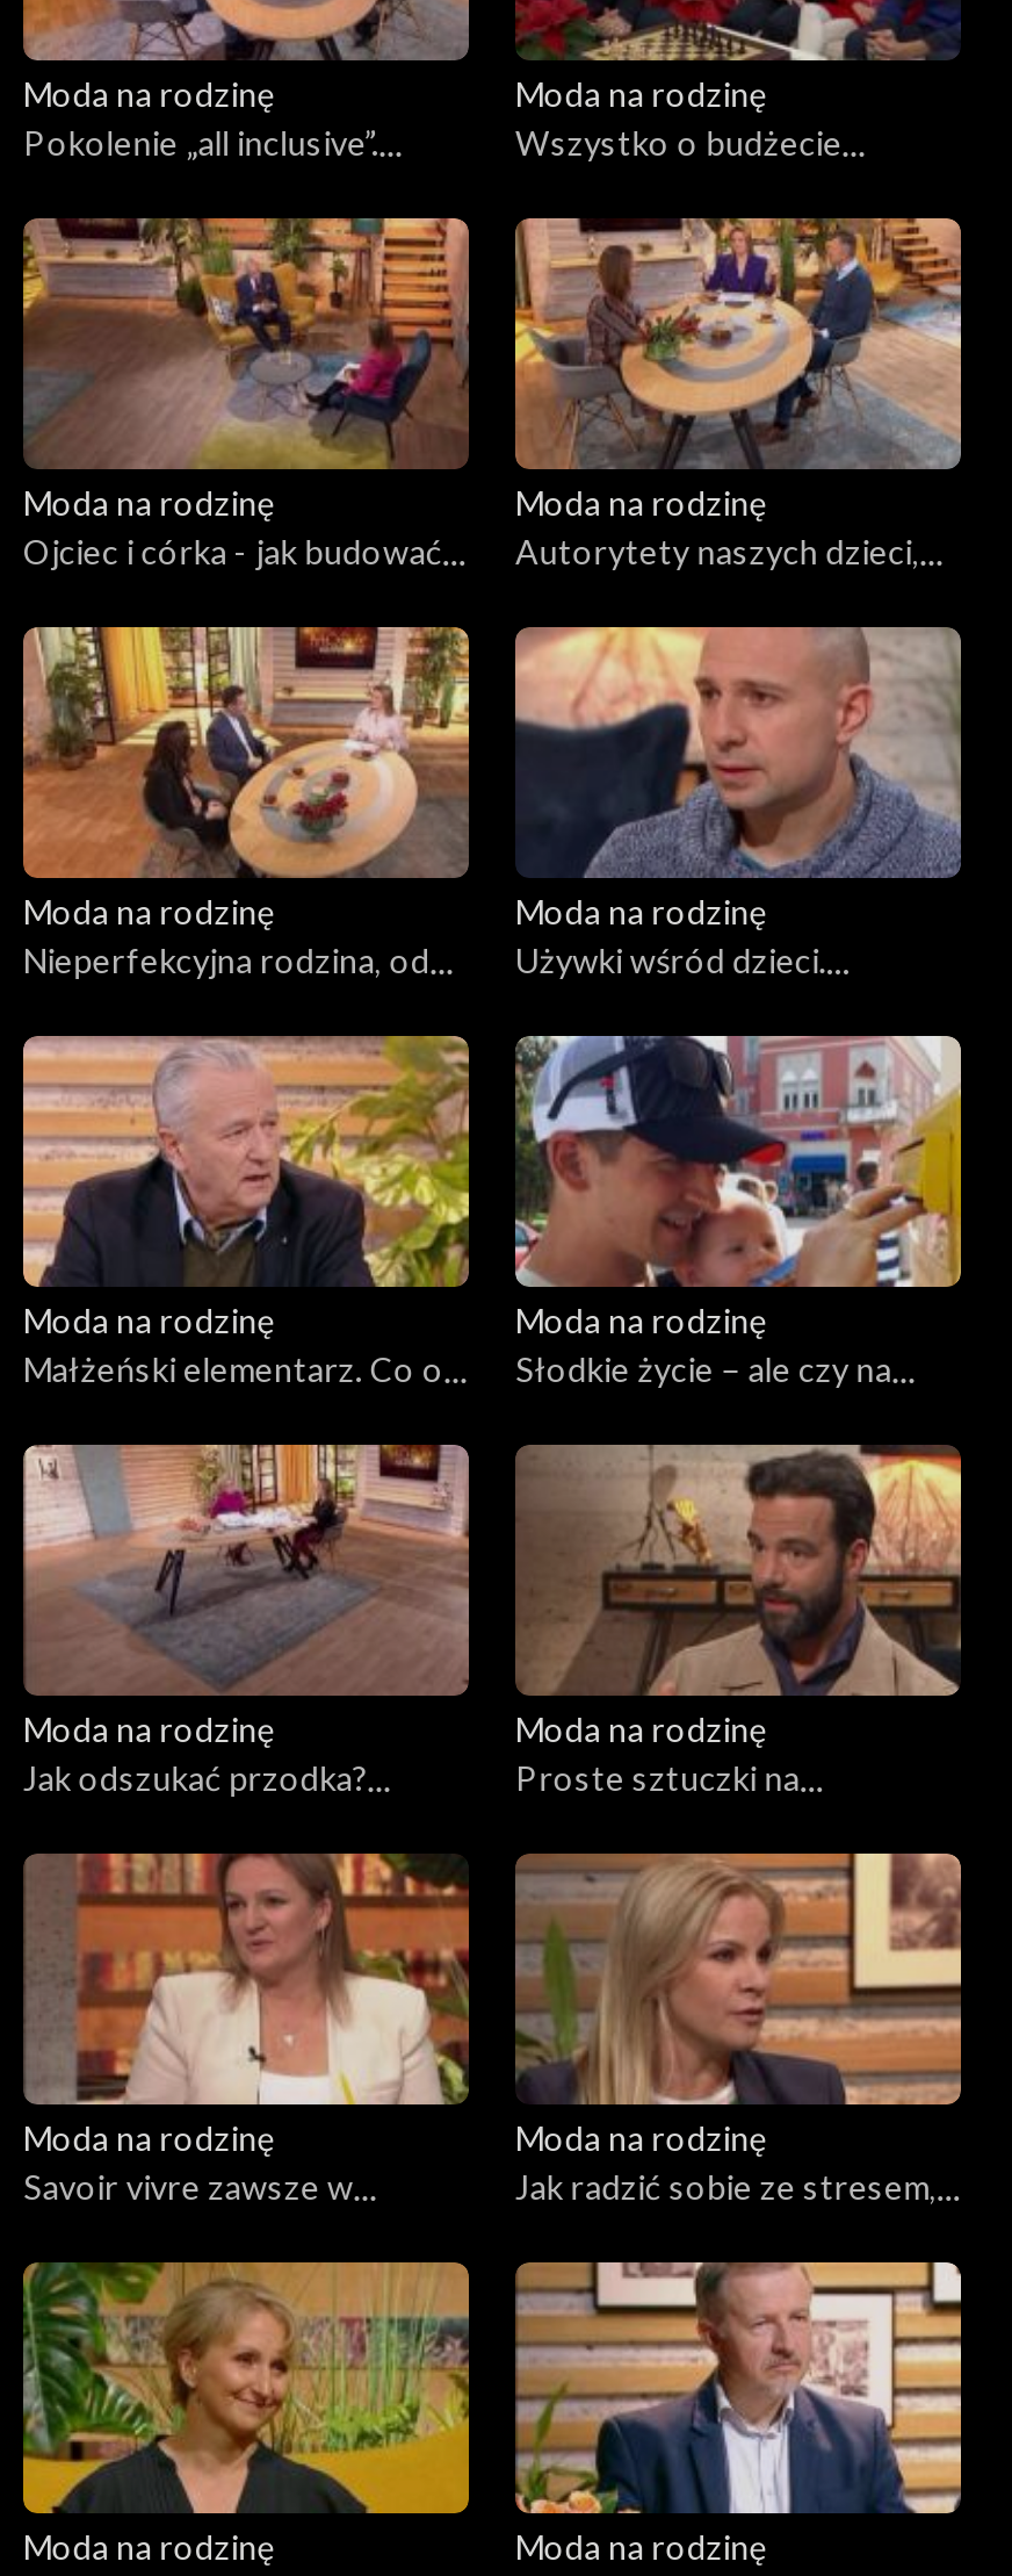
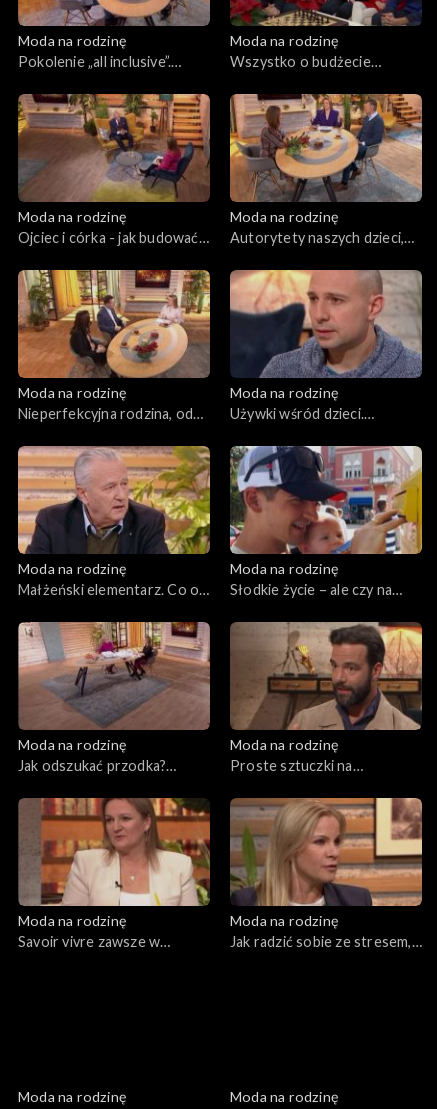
[21,2260,471,2516] [image] -> none
[513,2260,963,2516] [image] -> none

